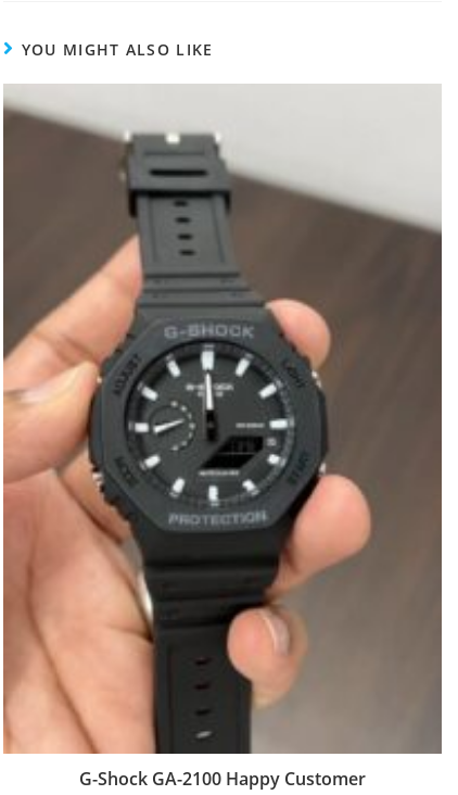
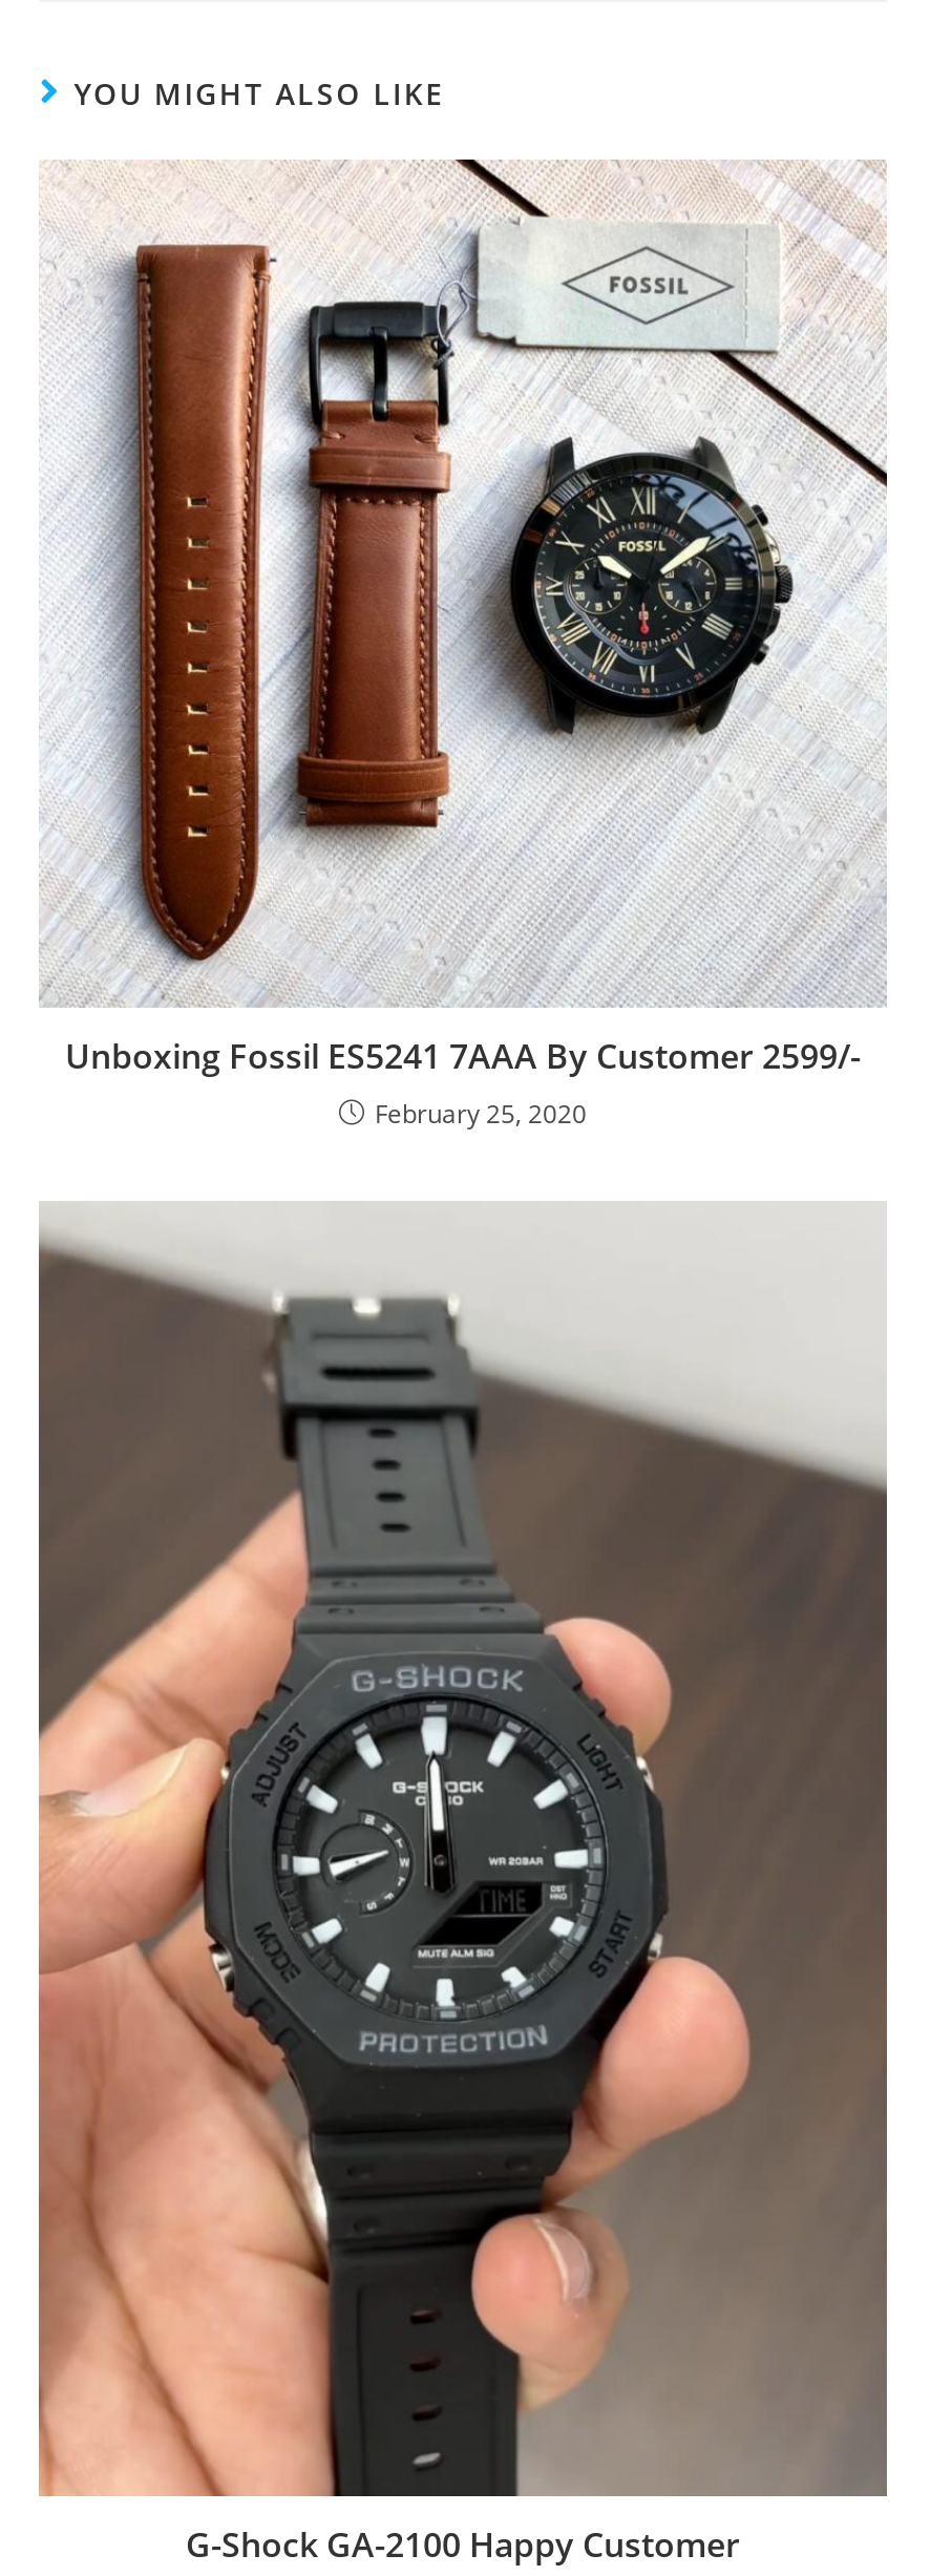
none -> [41,157,887,1131] [image] | Unboxing Fossil ES5241 7AAA By Customer 2599/- | February 25, 2020

